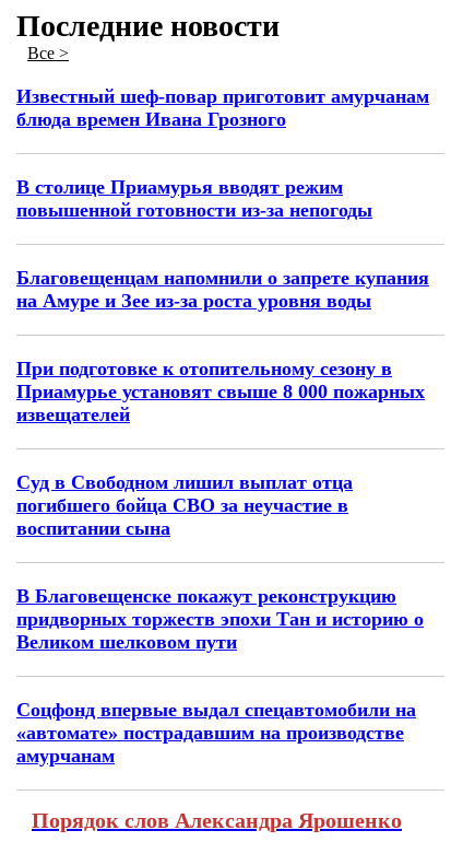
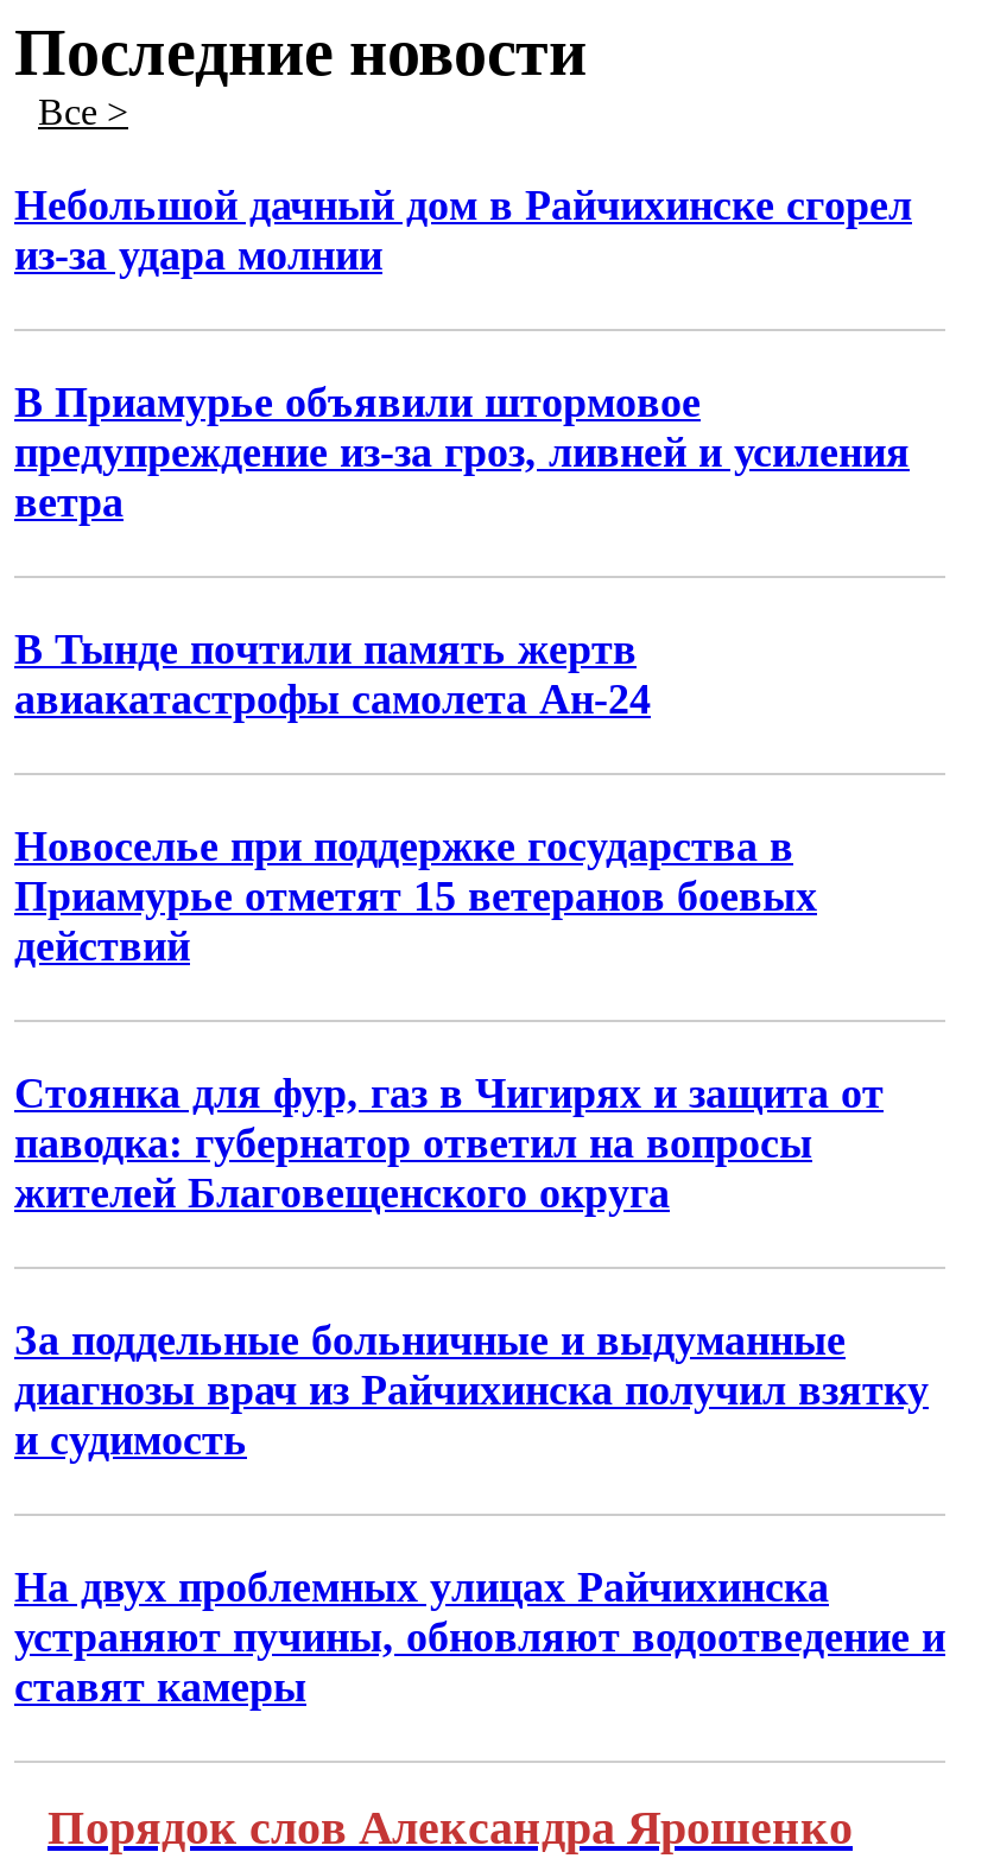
[16,86,429,130] Известный шеф-повар приготовит амурчанам | блюда времен Ивана Грозного -> [14,182,912,280] Небольшой дачный дом в Райчихинске сгорел | из-за удара молнии
[16,176,372,221] В столице Приамурья вводят режим | повышенной готовности из-за непогоды -> [14,379,910,527] В Приамурье объявили штормовое | предупреждение из-за гроз, ливней и усиления | ветра
[16,267,429,312] Благовещенцам напомнили о запрете купания | на Амуре и Зее из-за роста уровня воды -> [14,626,651,724] В Тынде почтили память жертв | авиакатастрофы самолета Ан-24
[16,358,425,426] При подготовке к отопительному сезону в | Приамурье установят свыше 8 000 пожарных | извещателей -> [14,823,817,971] Новоселье при поддержке государства в | Приамурье отметят 15 ветеранов боевых | действий
[16,472,353,539] Суд в Свободном лишил выплат отца | погибшего бойца СВО за неучастие в | воспитании сына -> [14,1070,884,1218] Стоянка для фур, газ в Чигирях и защита от | паводка: губернатор ответил на вопросы | жителей Благовещенского округа
[16,585,424,653] В Благовещенске покажут реконструкцию | придворных торжеств эпохи Тан и историю о | Великом шелковом пути -> [14,1317,929,1465] За поддельные больничные и выдуманные | диагнозы врач из Райчихинска получил взятку | и судимость
[16,699,416,767] Соцфонд впервые выдал спецавтомобили на | «автомате» пострадавшим на производстве | амурчанам -> [14,1564,945,1711] На двух проблемных улицах Райчихинска | устраняют пучины, обновляют водоотведение и | ставят камеры

